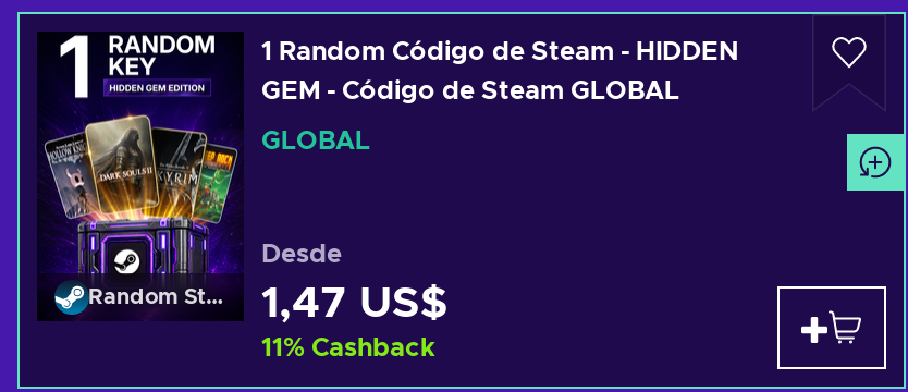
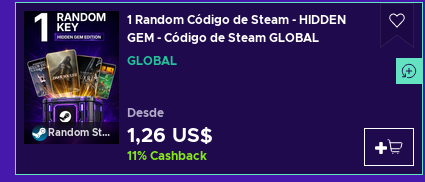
[261,282,449,326] 1,47 US$ -> [127,126,213,146] 1,26 US$

